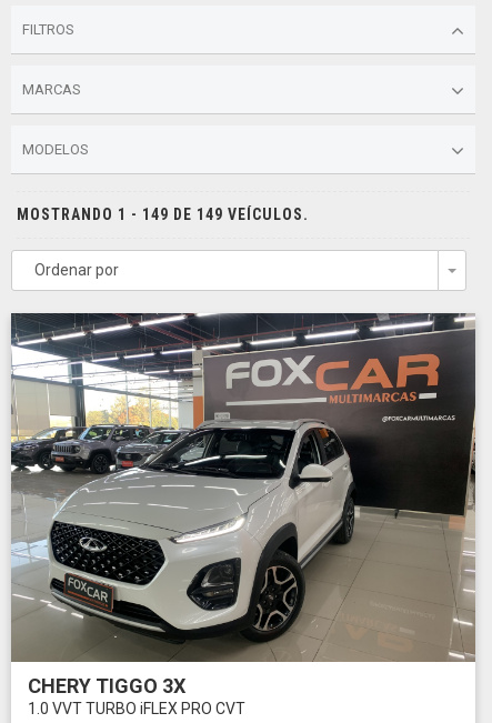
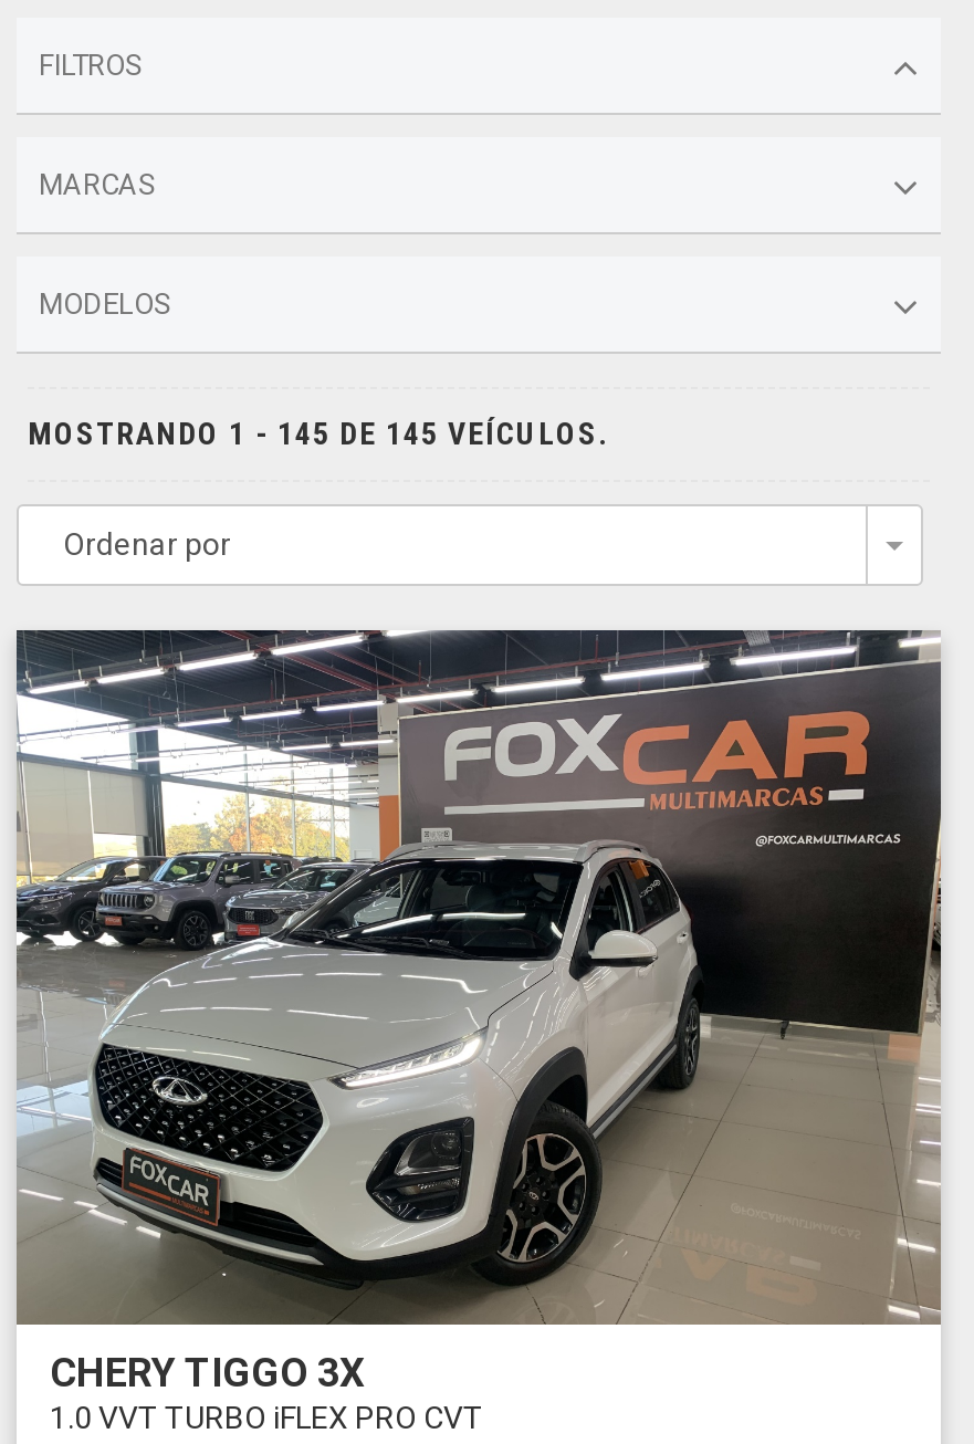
[17,205,309,223] MOSTRANDO 1 - 149 DE 149 VEÍCULOS. -> [28,416,609,451] MOSTRANDO 1 - 145 DE 145 VEÍCULOS.

